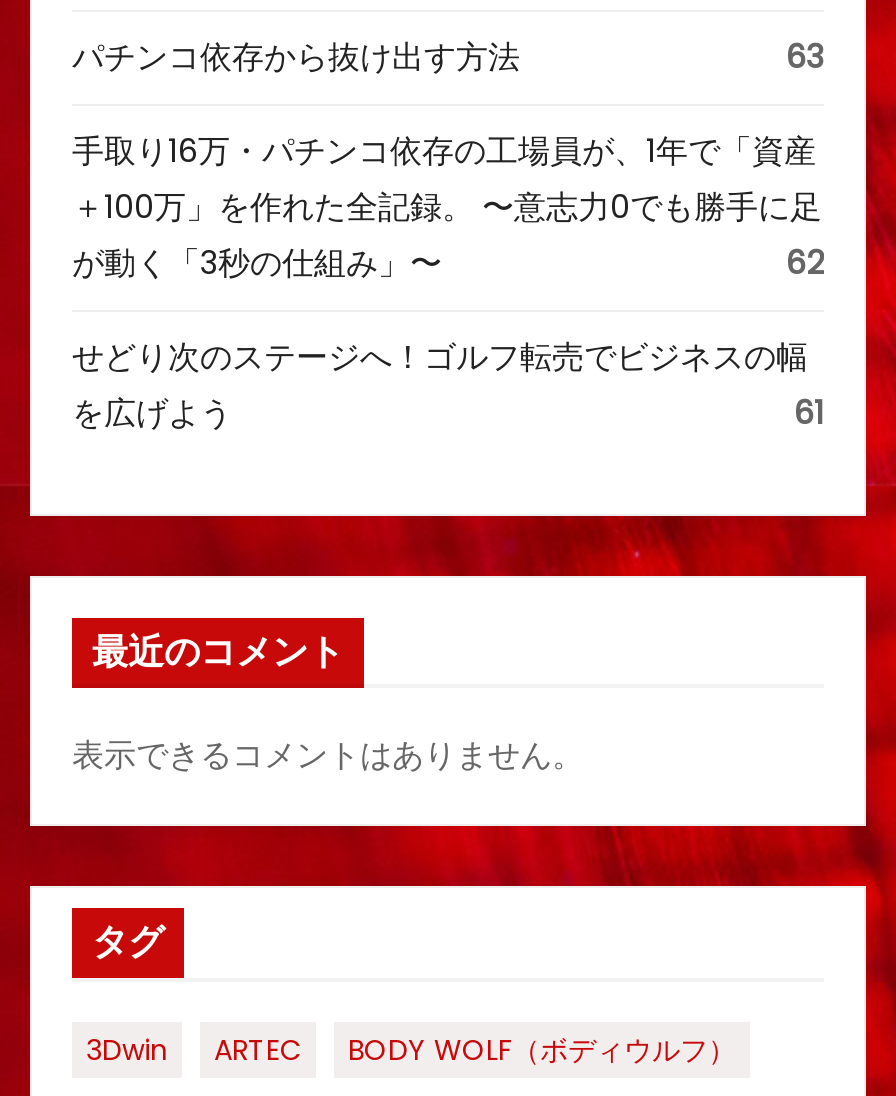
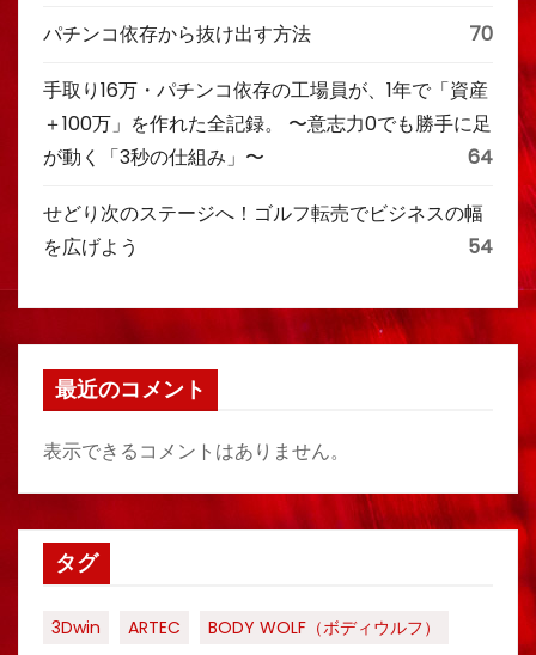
[786,33,824,79] 63 -> [469,20,493,47] 70
[786,239,824,285] 62 -> [468,143,493,170] 64
[794,389,824,435] 61 -> [468,232,493,260] 54

